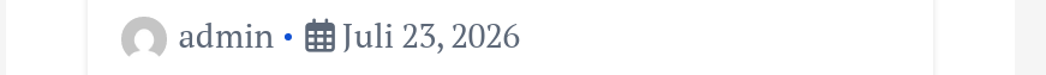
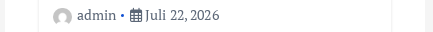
[178,12,519,57] admin Juli 23, 2026 -> [77,5,219,24] admin Juli 22, 2026

